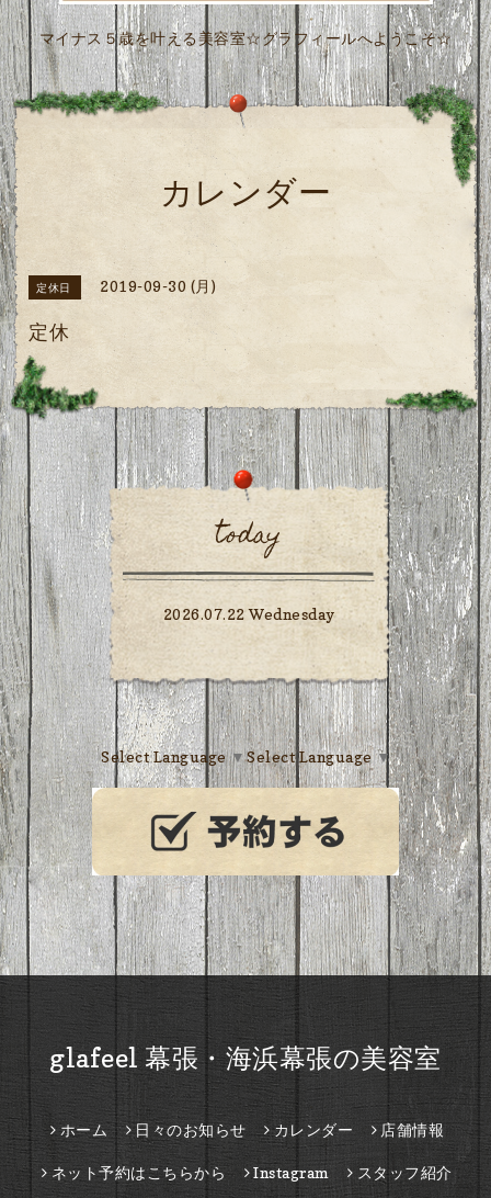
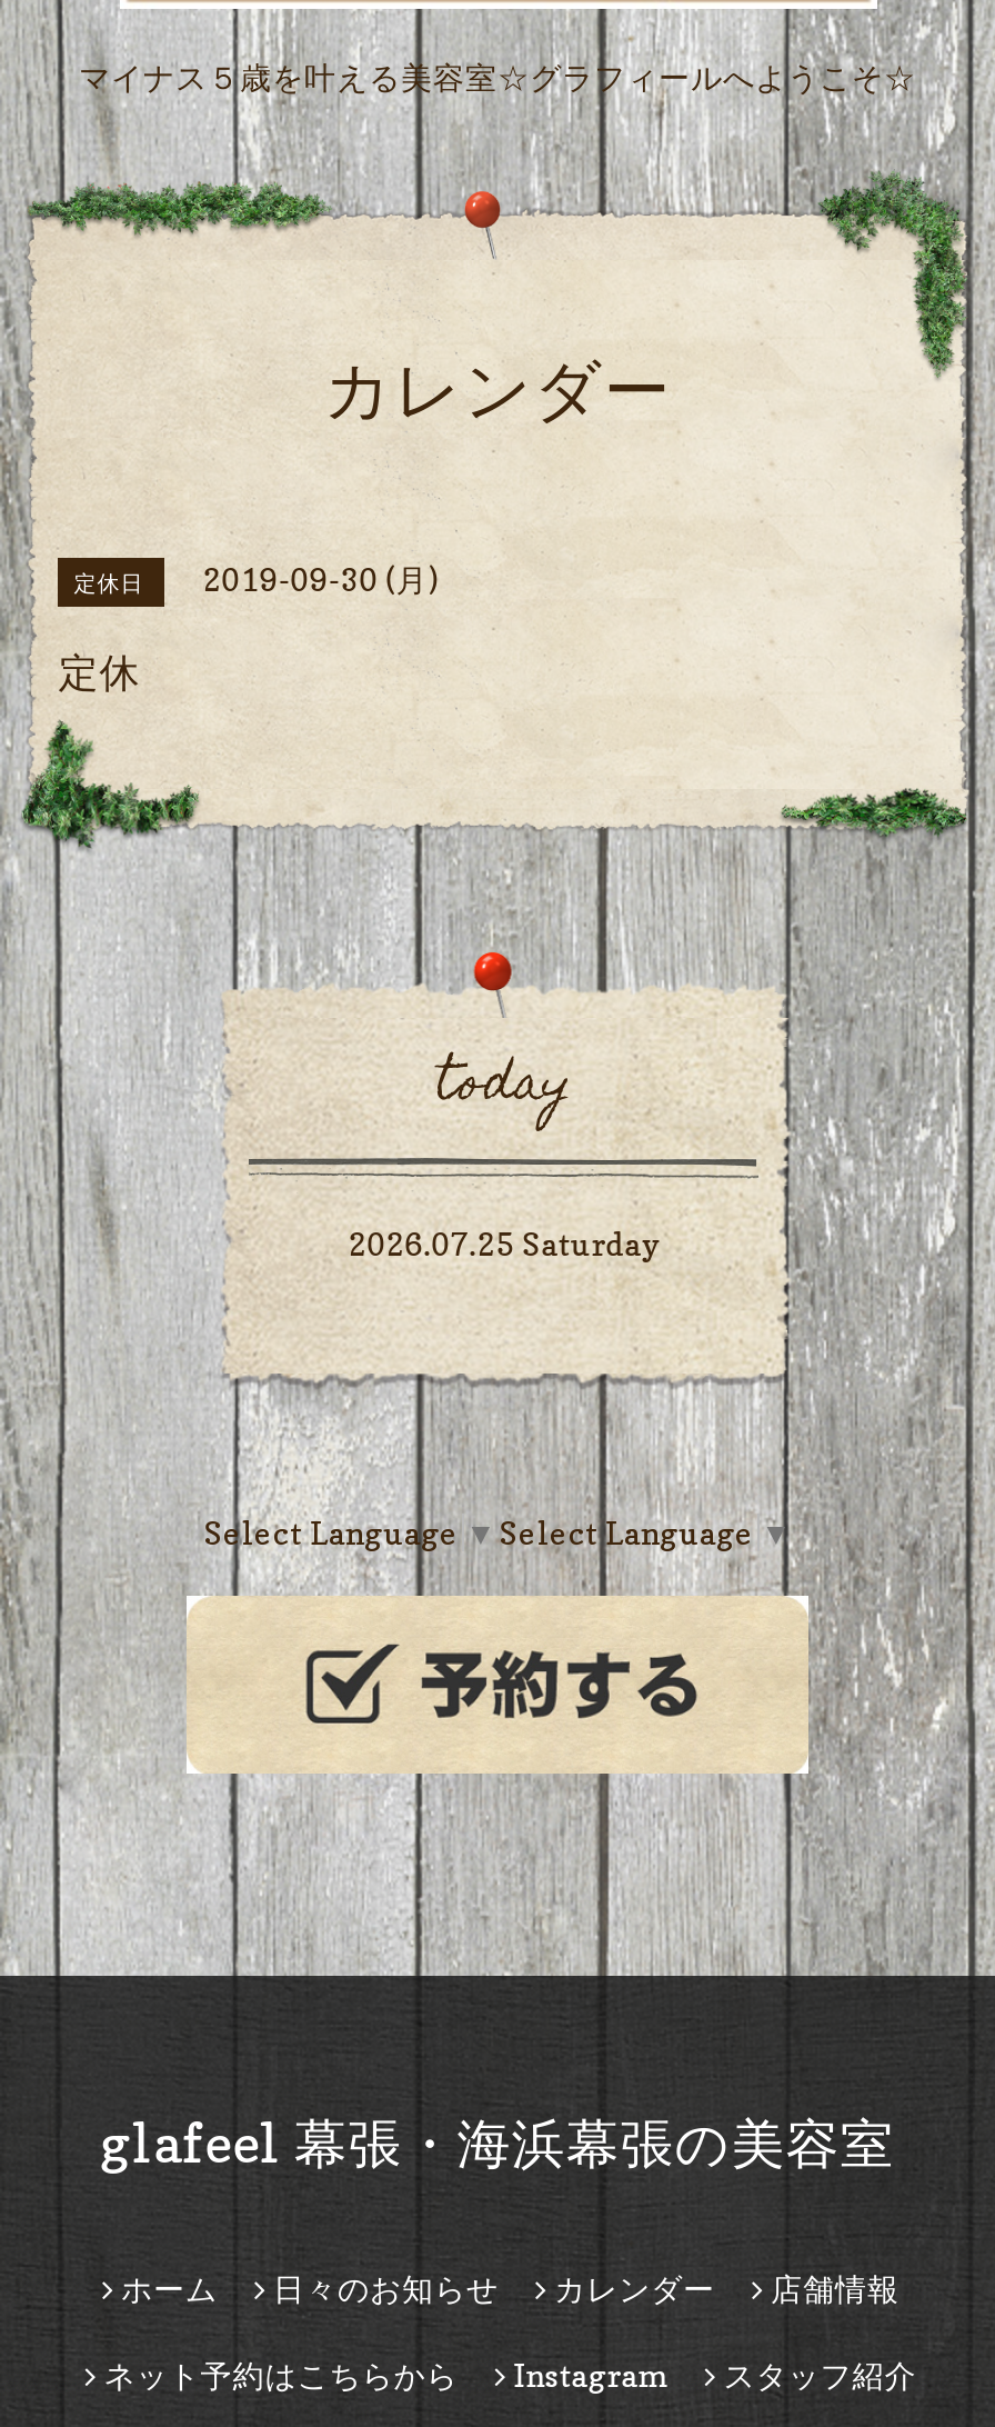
[163,605,335,623] 2026.07.22 Wednesday -> [348,1225,660,1263] 2026.07.25 Saturday

